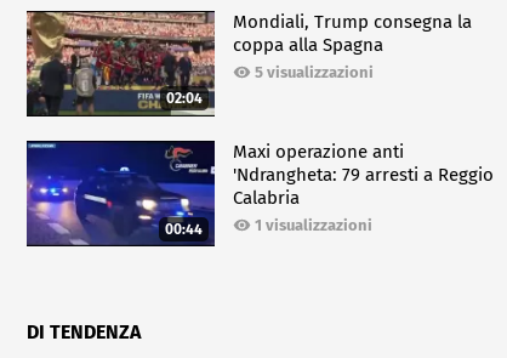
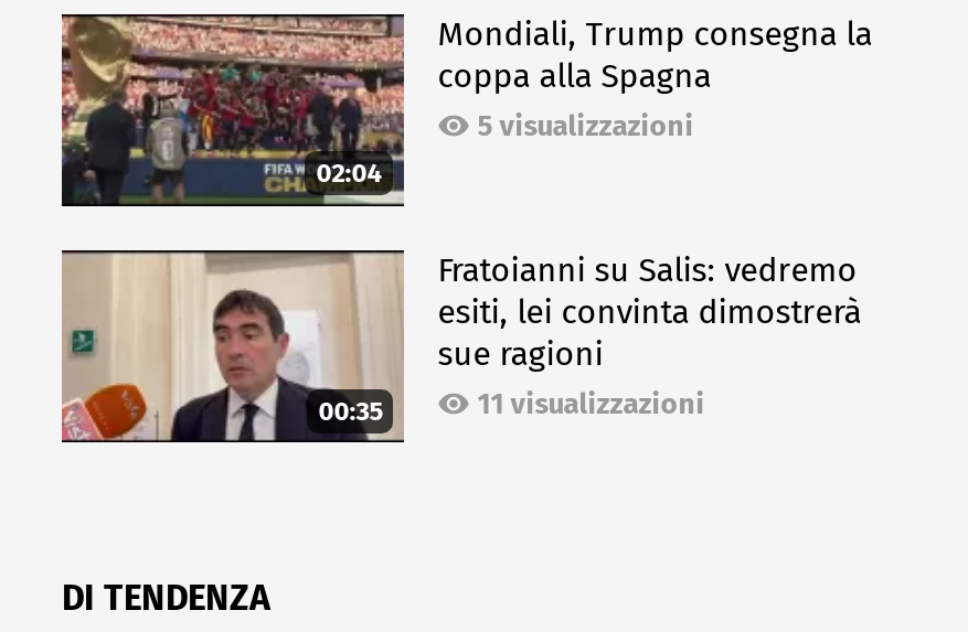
[25,141,216,246] [image] | 00:44 -> [60,250,406,442] [image] | 00:35
[233,141,494,235] Maxi operazione anti | 'Ndrangheta: 79 arresti a Reggio | Calabria | 1 visualizzazioni -> [438,251,861,421] Fratoianni su Salis: vedremo | esiti, lei convinta dimostrerà | sue ragioni | 11 visualizzazioni

